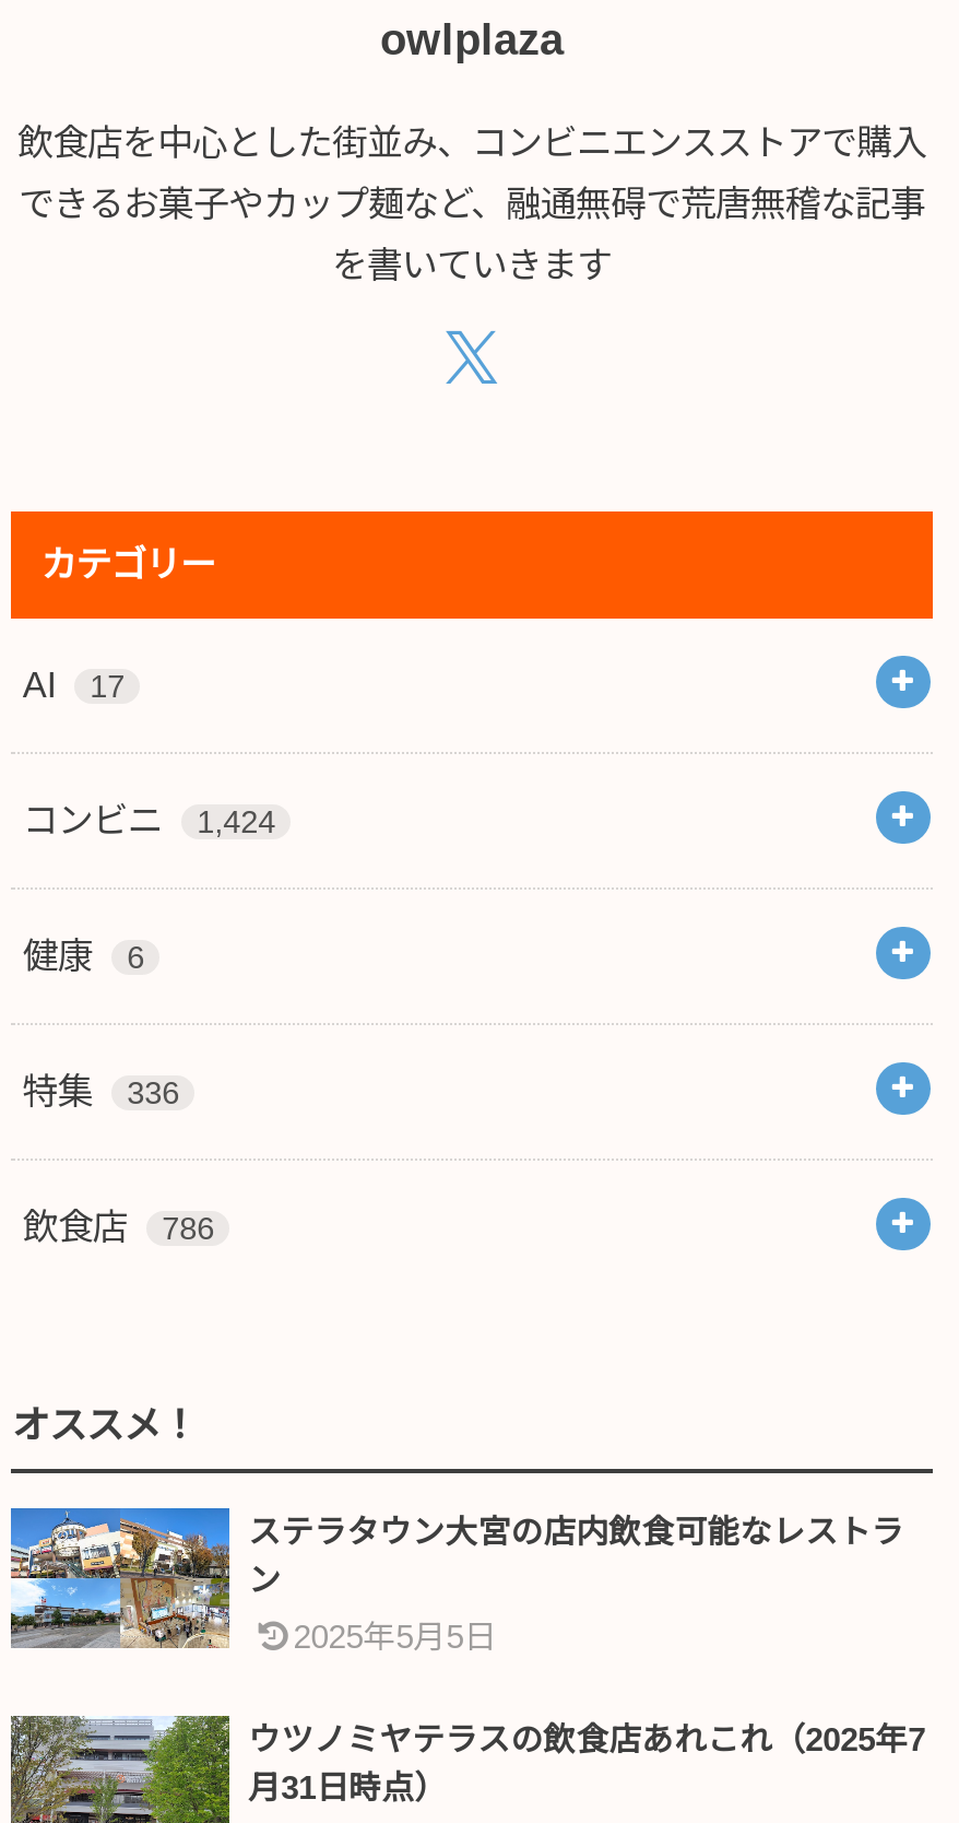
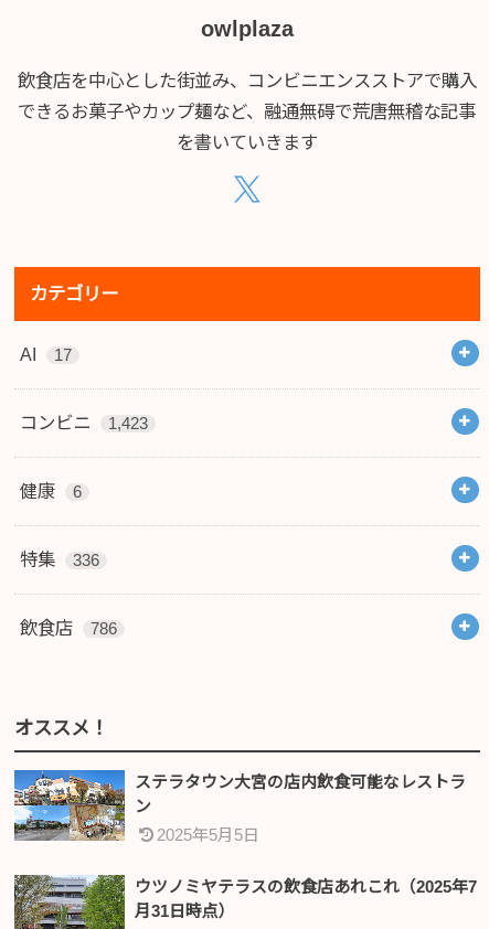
[23,801,275,840] コンビニ 1,424 -> [20,413,148,433] コンビニ 1,423

